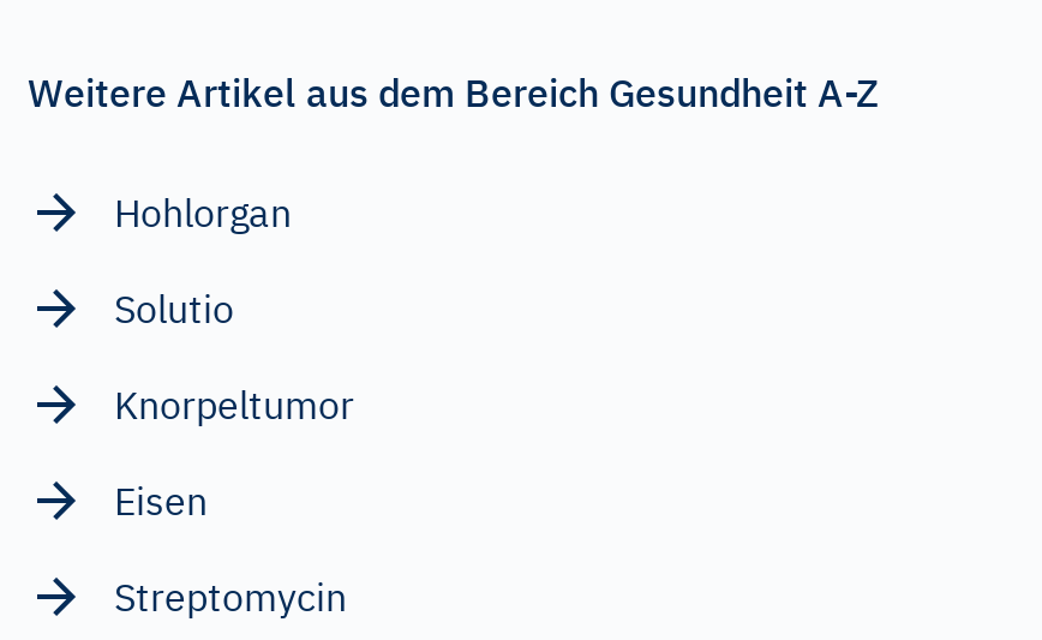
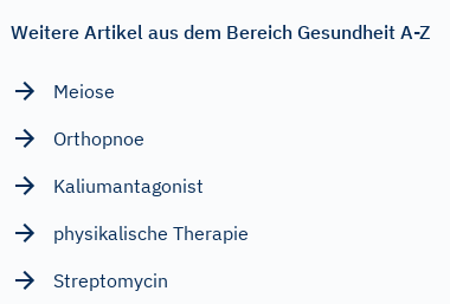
[114,188,292,236] Hohlorgan -> [53,79,115,102] Meiose
[114,284,234,332] Solutio -> [53,126,144,150] Orthopnoe
[114,380,354,428] Knorpeltumor -> [53,173,204,197] Kaliumantagonist
[114,476,208,524] Eisen -> [53,221,249,244] physikalische Therapie

